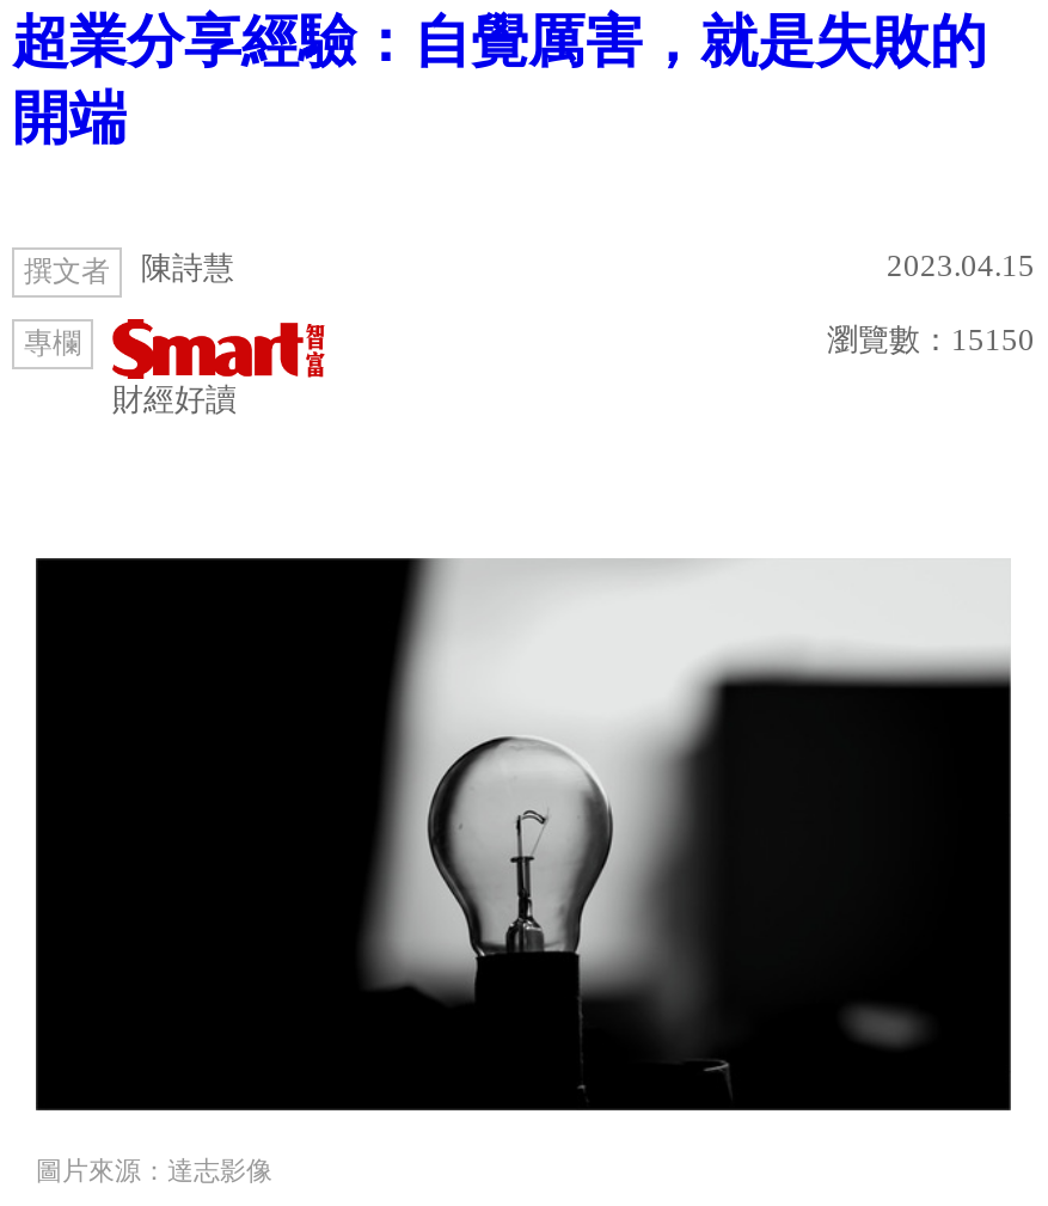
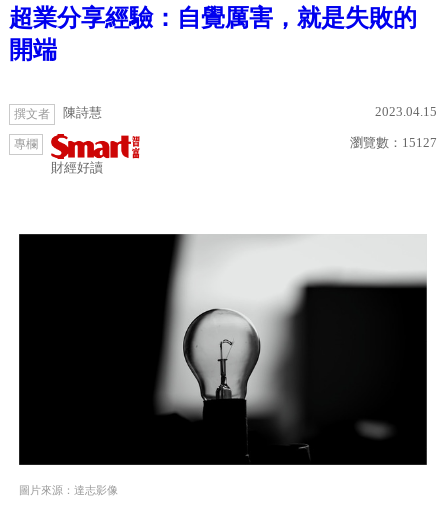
[827,322,1035,357] 瀏覽數：15150 -> [350,135,437,150] 瀏覽數：15127

